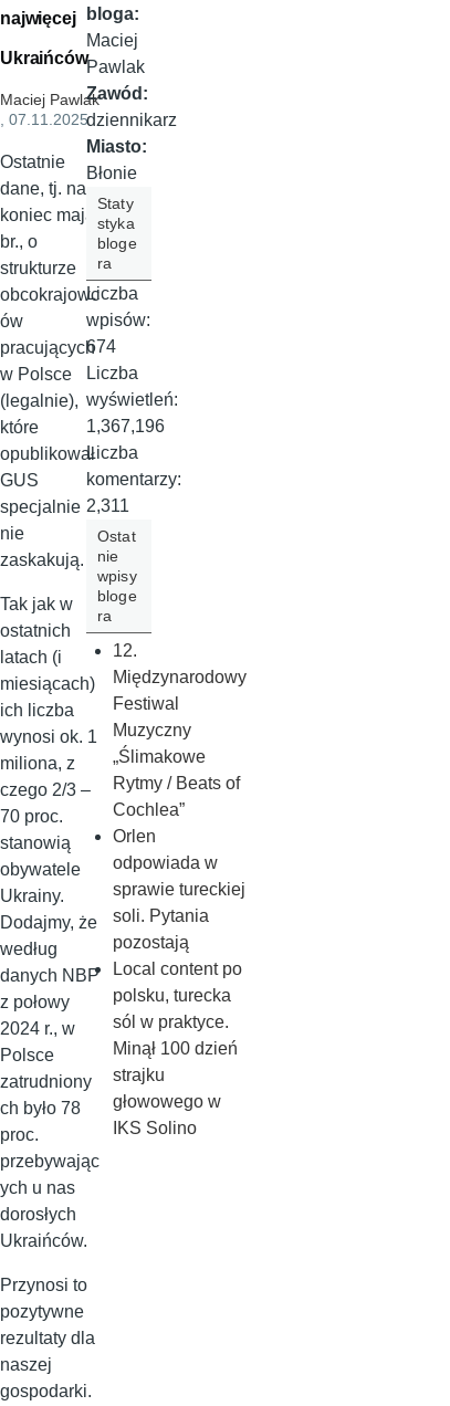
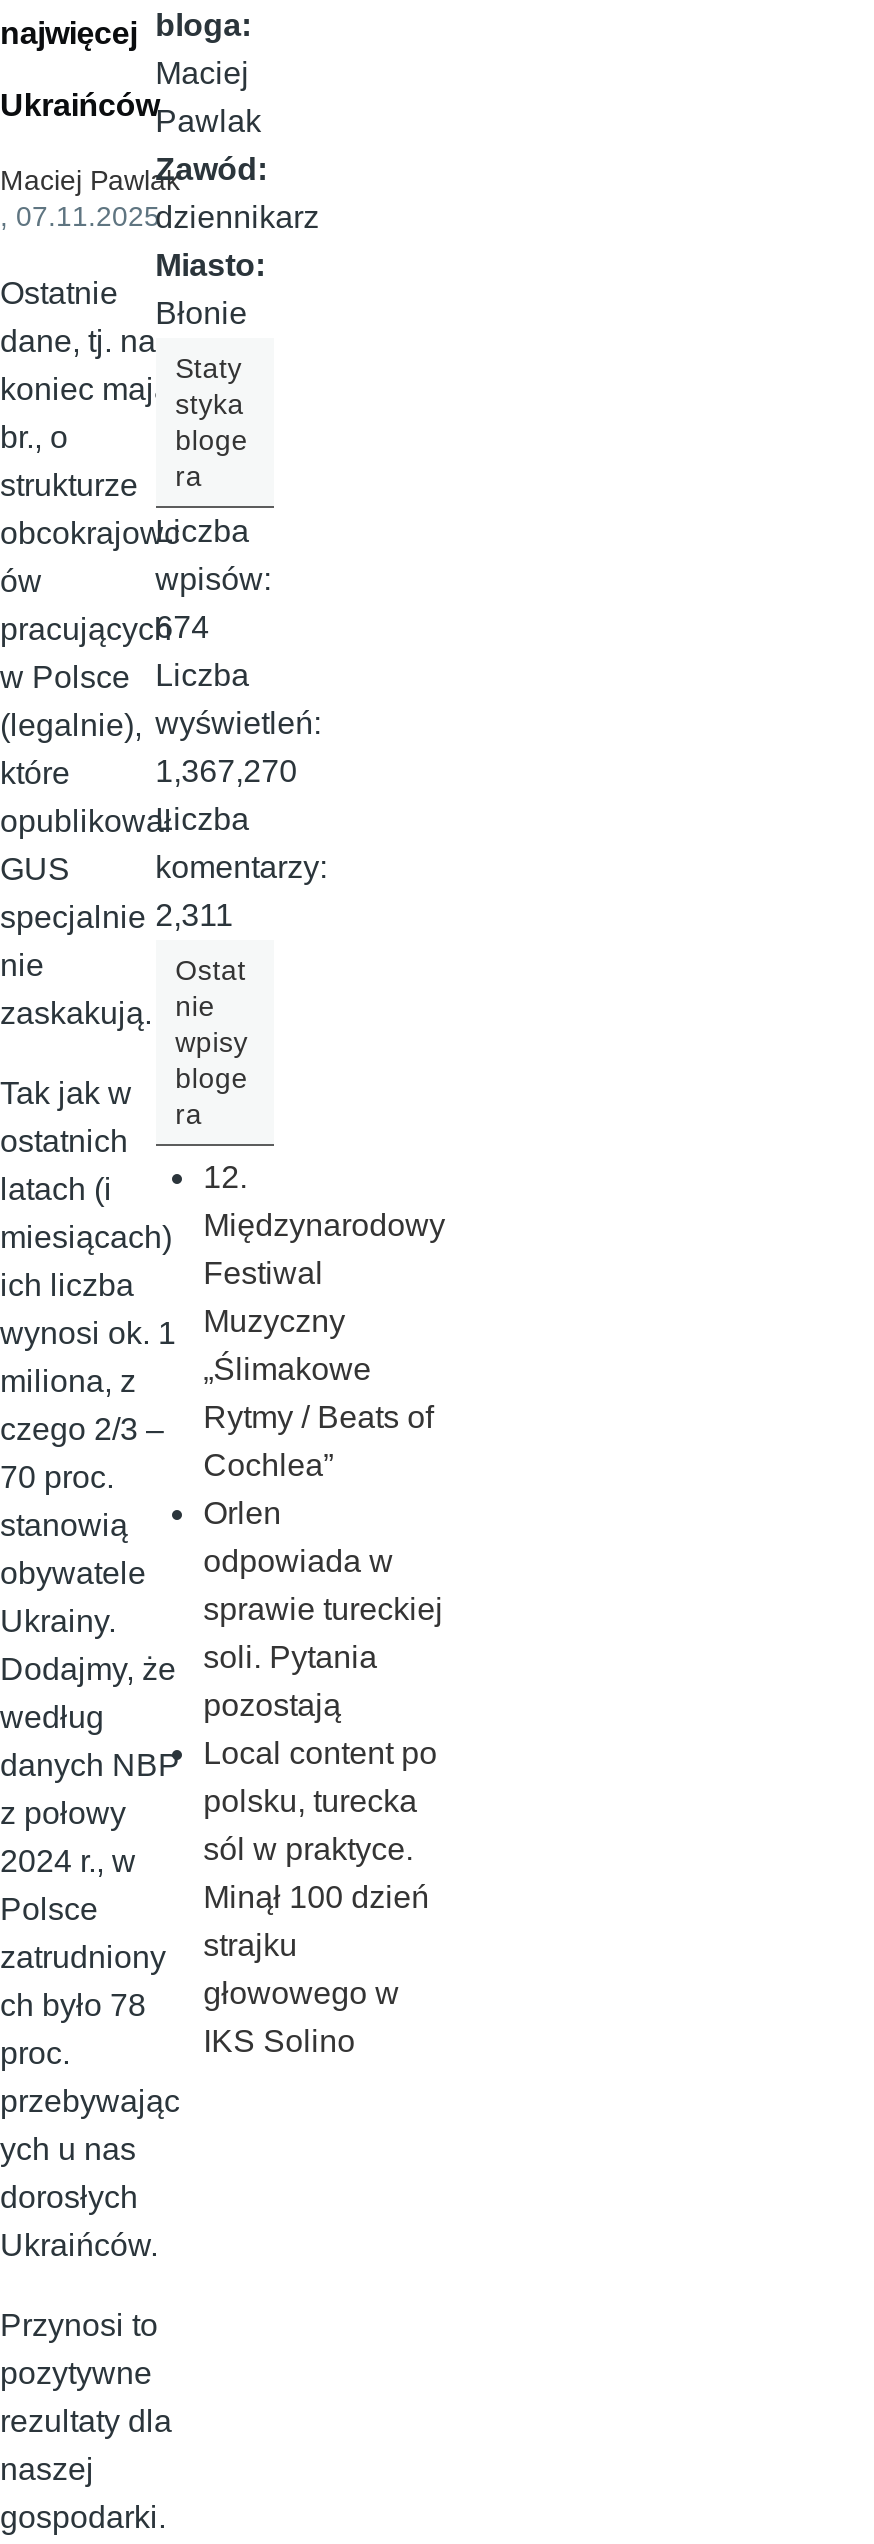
[86,417,164,436] 1,367,196 -> [155,754,297,788] 1,367,270

